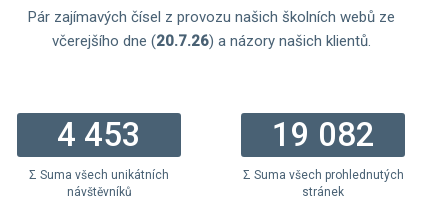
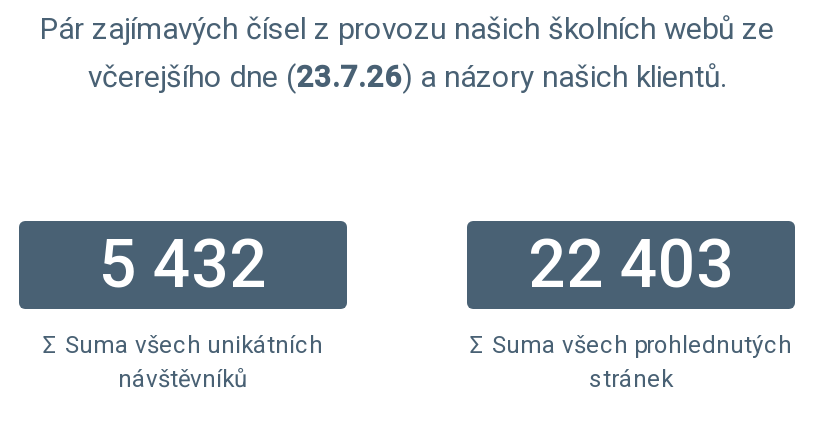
[51,32,370,50] včerejšího dne (20.7.26) a názory našich klientů. -> [88,59,726,95] včerejšího dne (23.7.26) a názory našich klientů.
[57,115,141,154] 4 453 -> [99,225,267,303] 5 432
[271,115,374,154] 19 082 -> [528,225,734,303] 22 403

